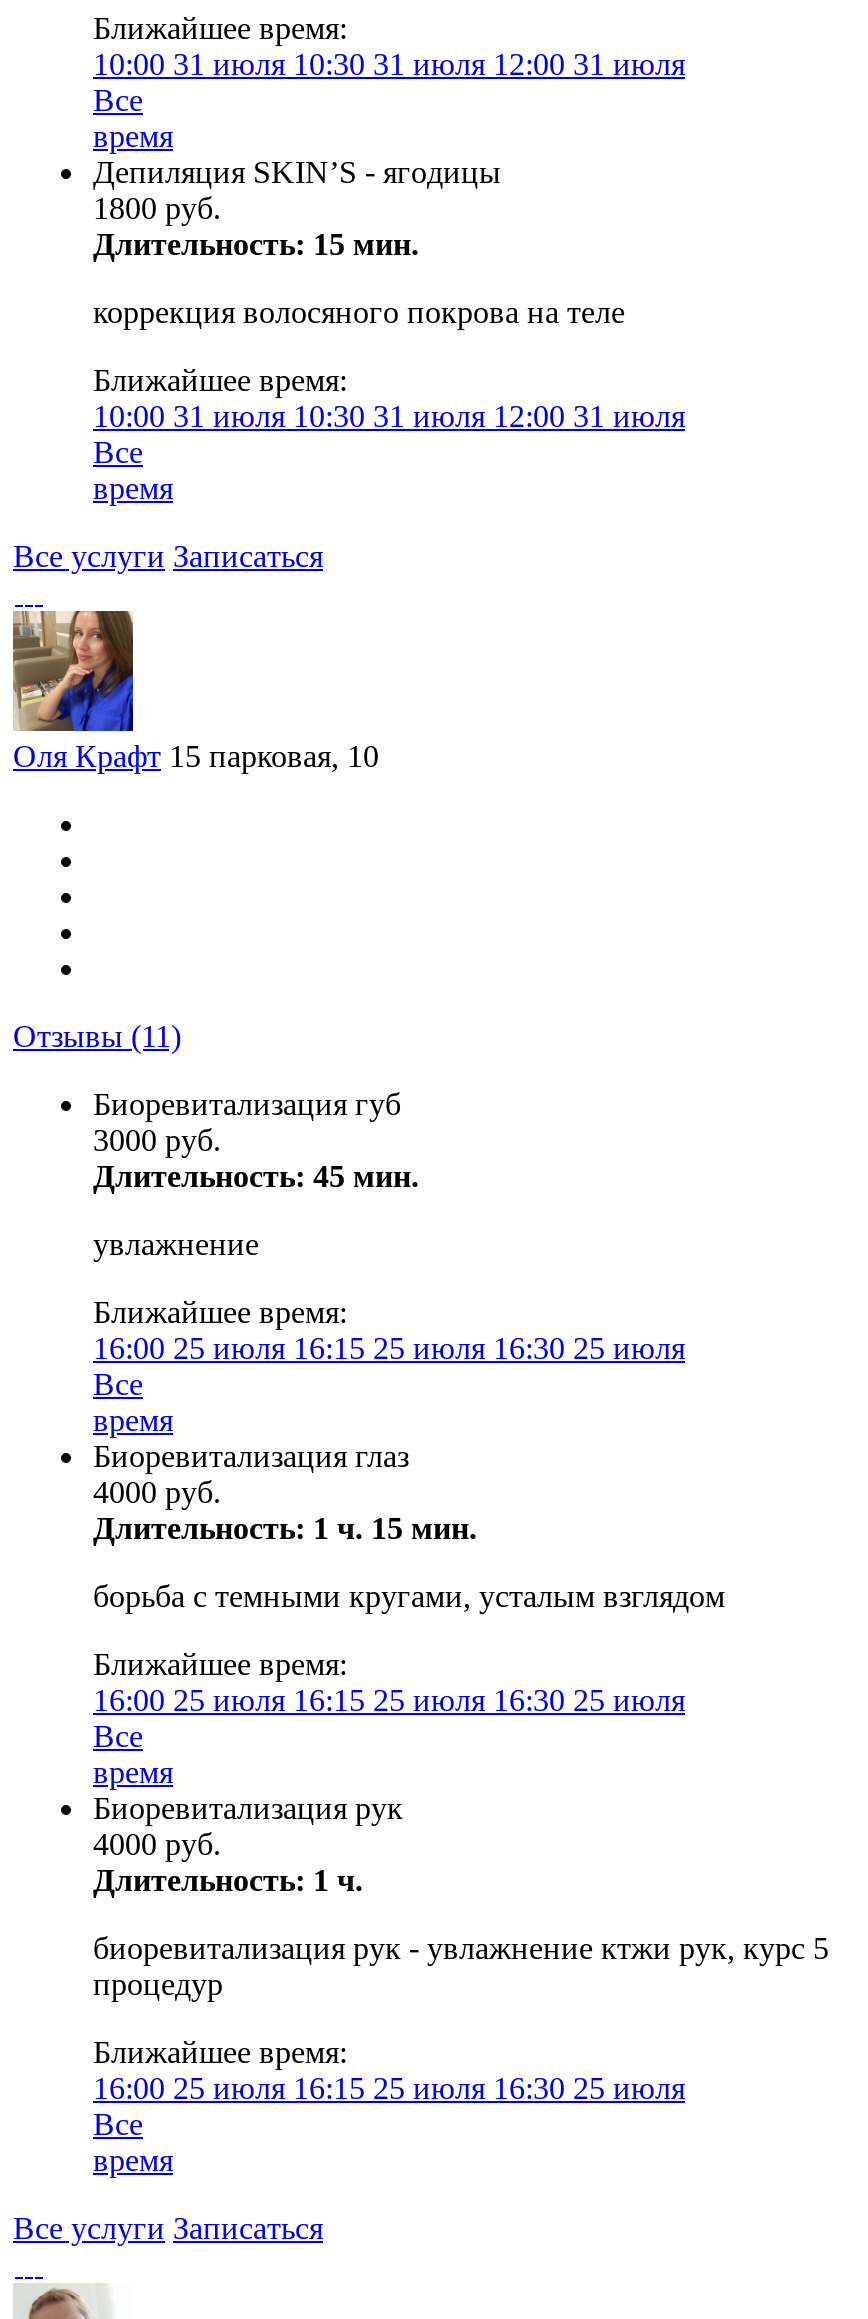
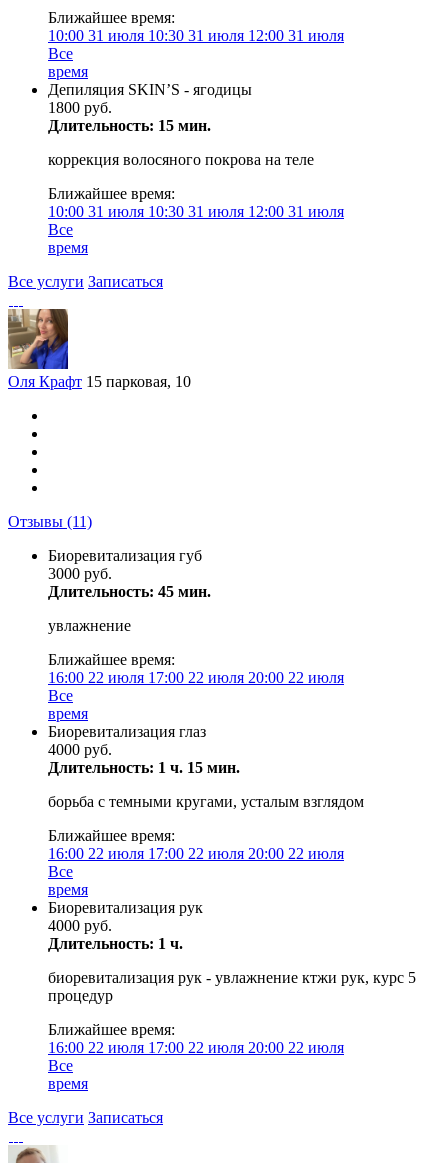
[93,1331,685,1365] 16:00 25 июля 16:15 25 июля 16:30 25 июля -> [48,669,344,686] 16:00 22 июля 17:00 22 июля 20:00 22 июля
[93,1683,685,1717] 16:00 25 июля 16:15 25 июля 16:30 25 июля -> [48,845,344,862] 16:00 22 июля 17:00 22 июля 20:00 22 июля
[93,2071,685,2105] 16:00 25 июля 16:15 25 июля 16:30 25 июля -> [48,1039,344,1056] 16:00 22 июля 17:00 22 июля 20:00 22 июля

